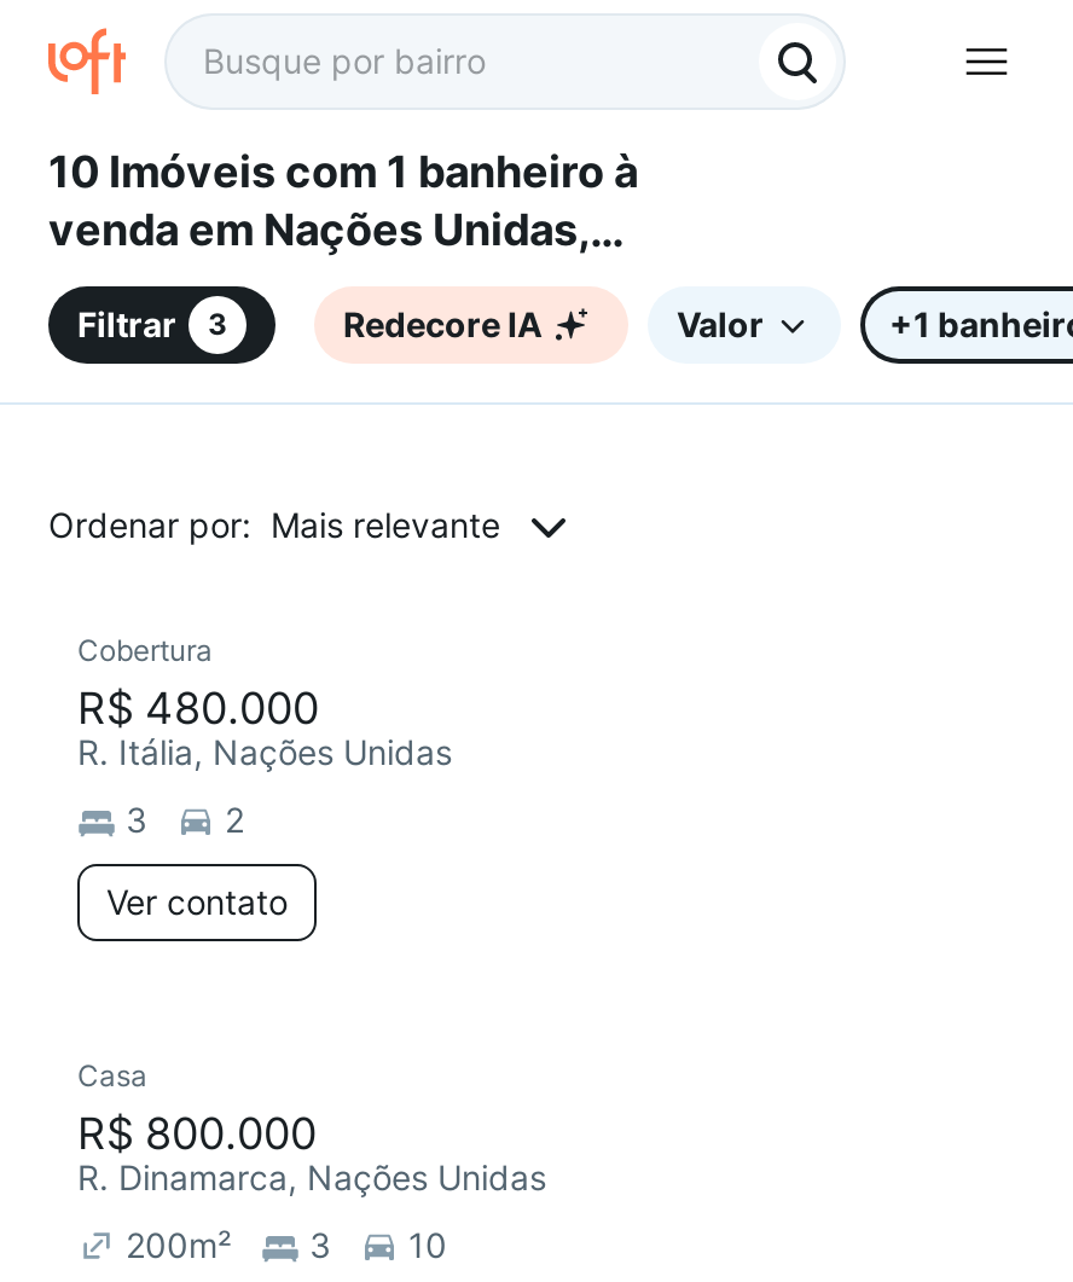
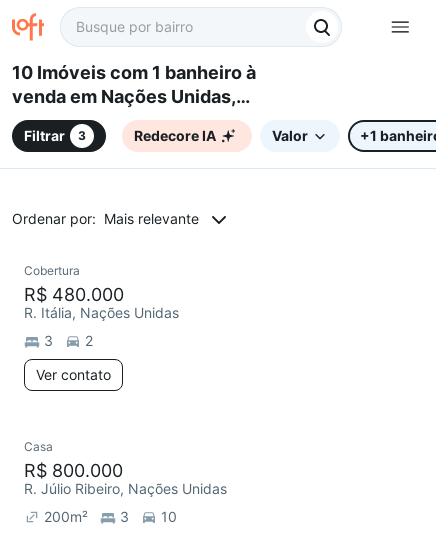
[77,1156,546,1197] R. Dinamarca, Nações Unidas -> [24,480,227,497] R. Júlio Ribeiro, Nações Unidas

